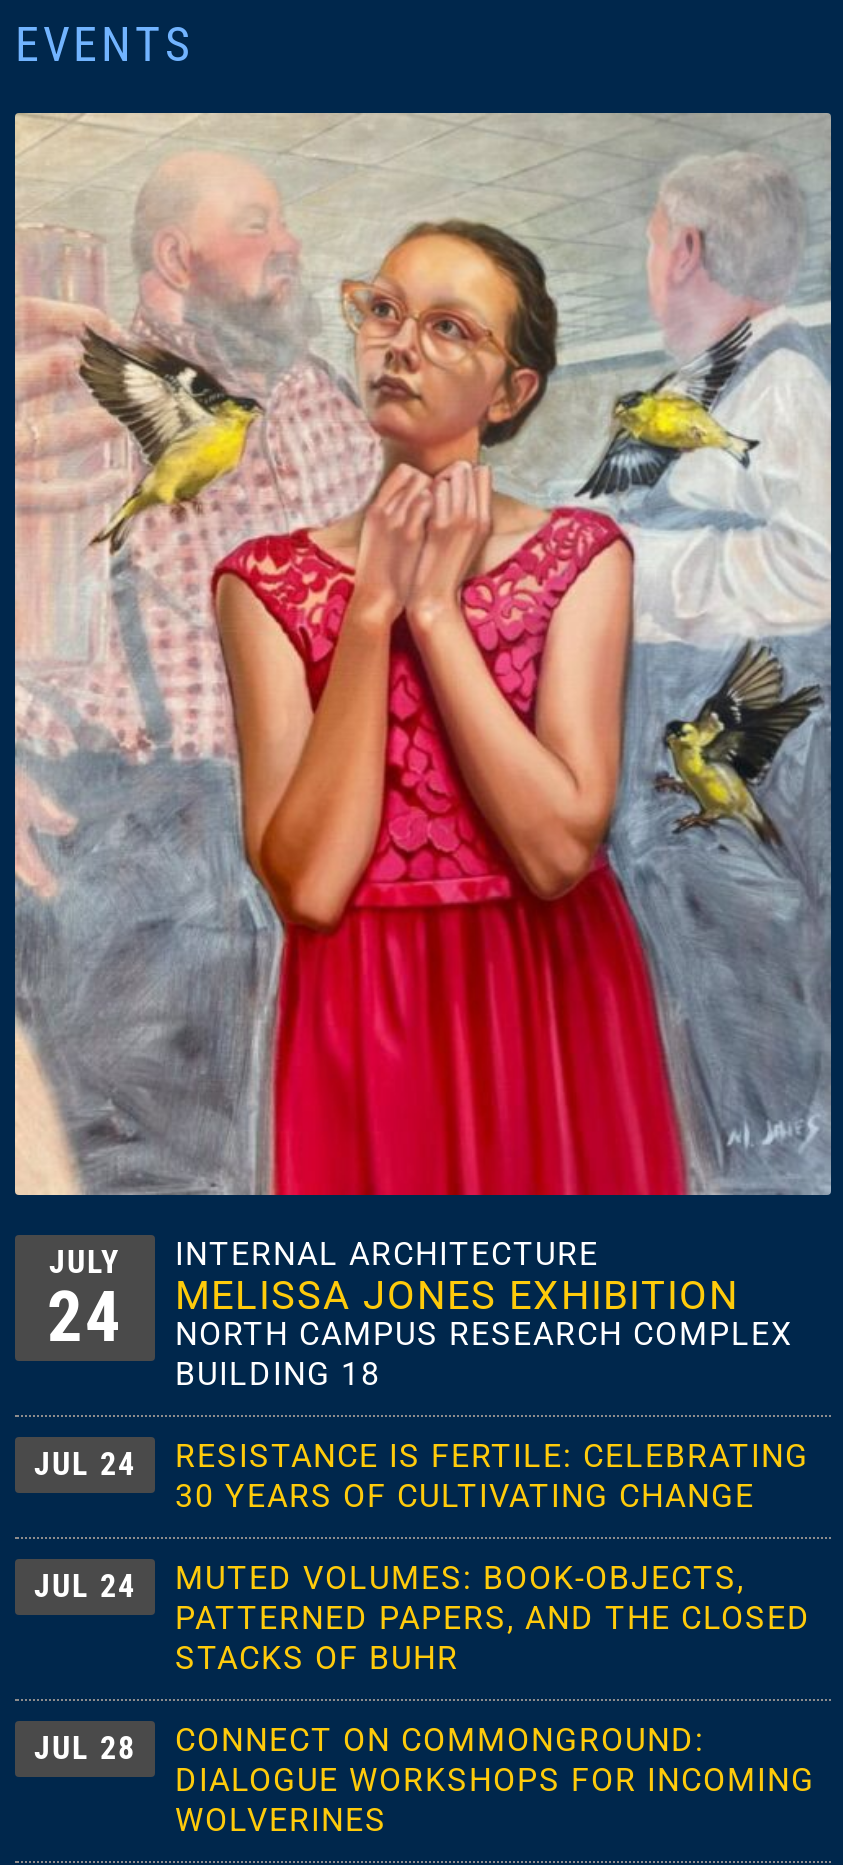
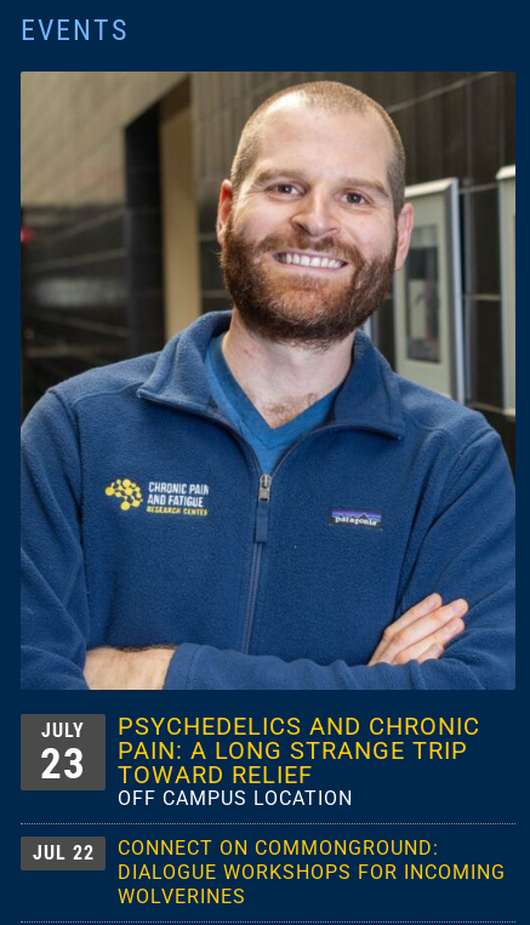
[13,111,833,1767] [image] | INTERNAL ARCHITECTURE | MELISSA JONES EXHIBITION | NORTH CAMPUS RESEARCH COMPLEX | BUILDING 18 | JUL 24 | RESISTANCE IS FERTILE: CELEBRATING | 30 YEARS OF CULTIVATING CHANGE | JUL 24 | MUTED VOLUMES: BOOK-OBJECTS, | PATTERNED PAPERS, AND THE CLOSED | STACKS OF BUHR | JUL 28 -> [19,72,515,865] [image] | PSYCHEDELICS AND CHRONIC | PAIN: A LONG STRANGE TRIP | TOWARD RELIEF | OFF CAMPUS LOCATION | JUL 22
[47,1277,123,1359] 24 -> [40,740,86,789] 23

